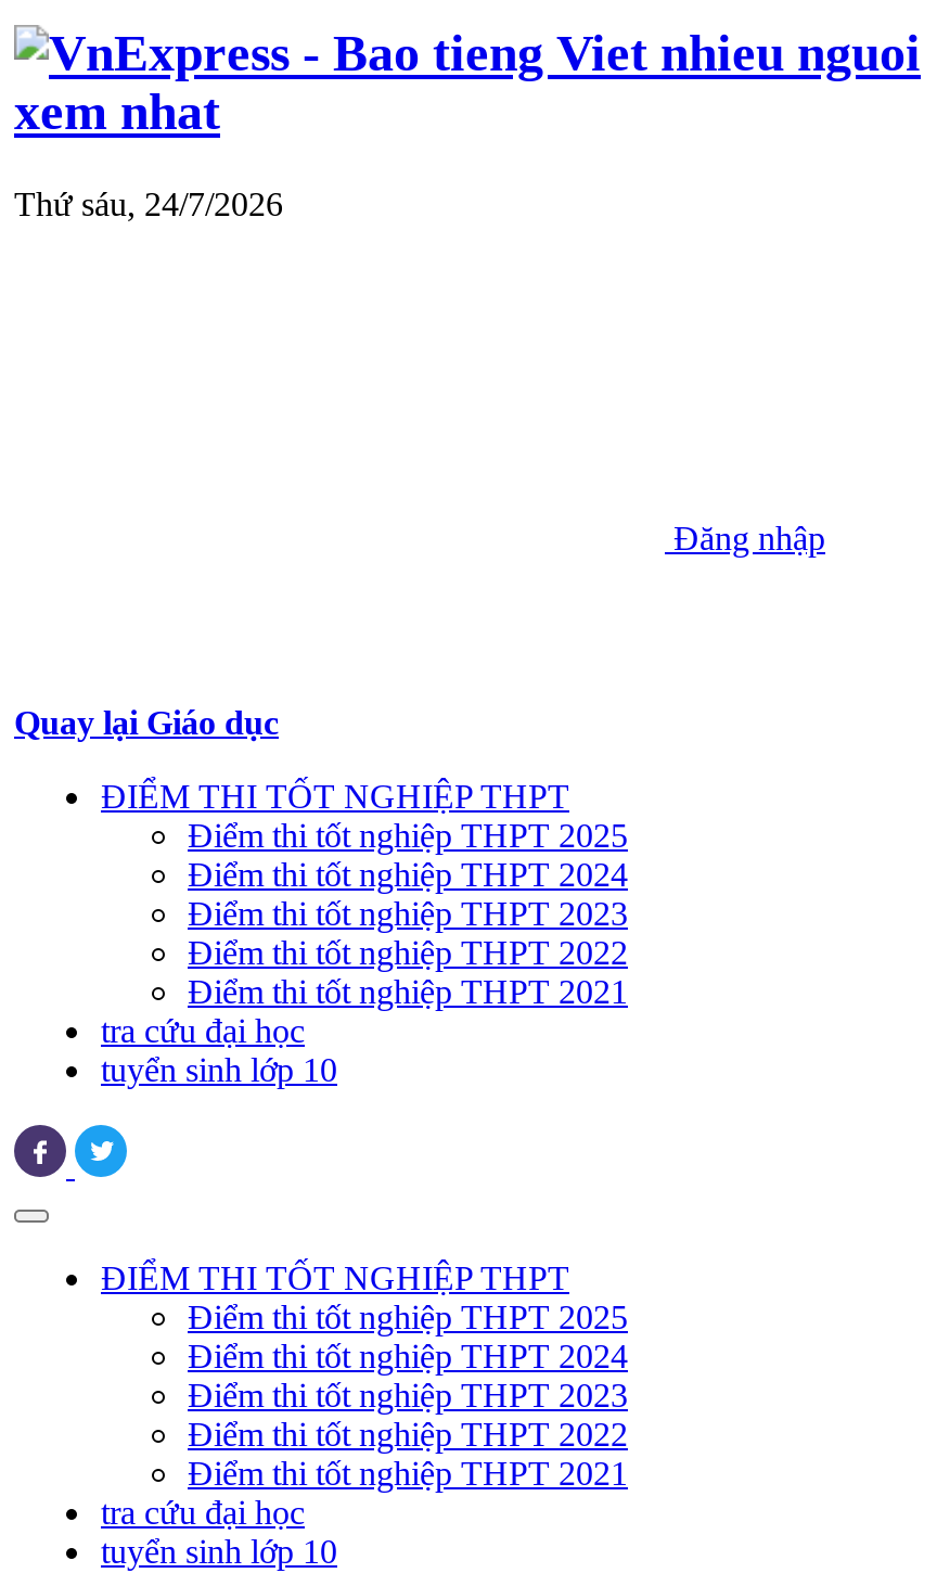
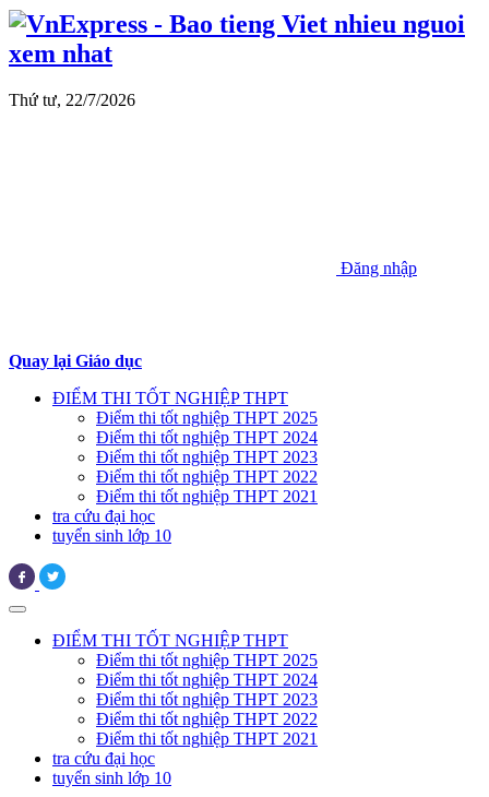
[14,185,283,222] Thứ sáu, 24/7/2026 -> [9,90,135,109] Thứ tư, 22/7/2026

